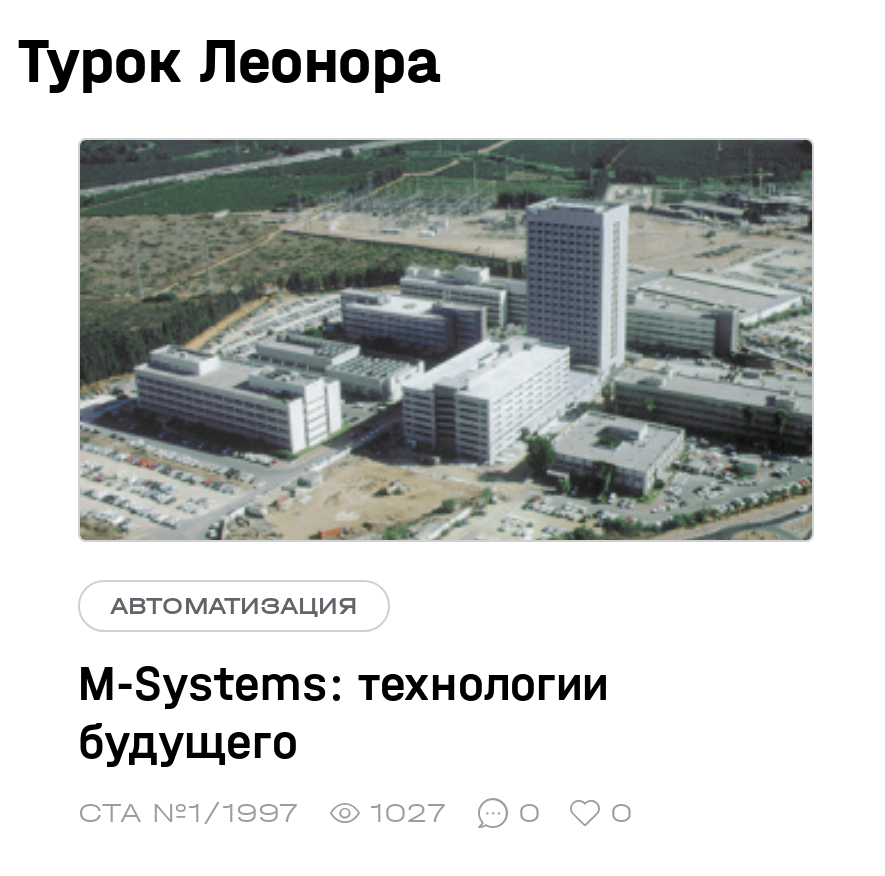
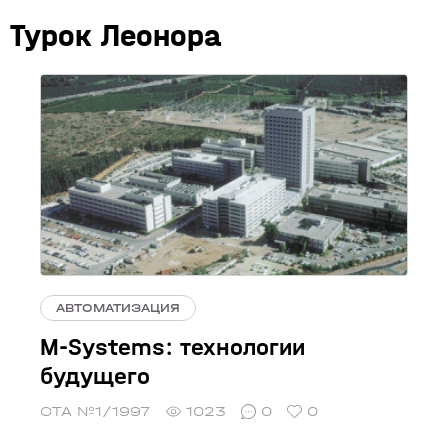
[370,796,448,830] 1027 -> [186,403,226,420] 1023

